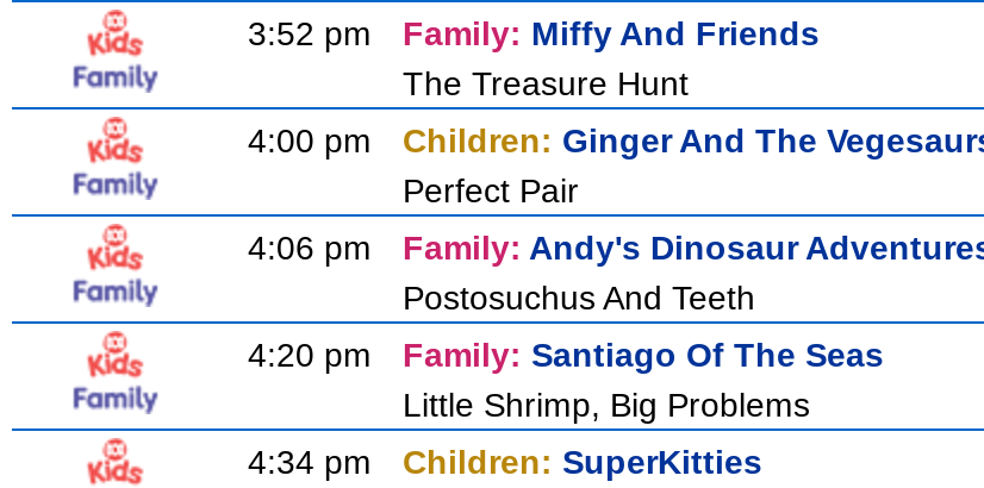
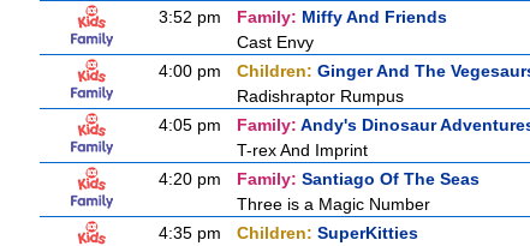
[403,64,689,102] The Treasure Hunt -> [237,32,314,52] Cast Envy
[403,171,579,209] Perfect Pair -> [237,86,404,106] Radishraptor Rumpus
[248,229,372,267] 4:06 pm -> [159,115,221,134] 4:05 pm
[403,279,755,317] Postosuchus And Teeth -> [237,140,368,160] T-rex And Imprint
[403,386,810,424] Little Shrimp, Big Problems -> [237,194,430,214] Three is a Magic Number
[248,443,762,481] 4:34 pm Children: SuperKitties -> [159,223,418,242] 4:35 pm Children: SuperKitties

